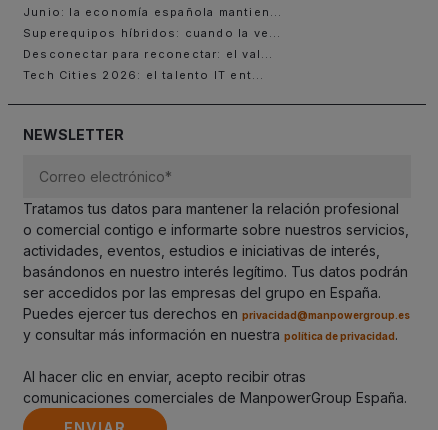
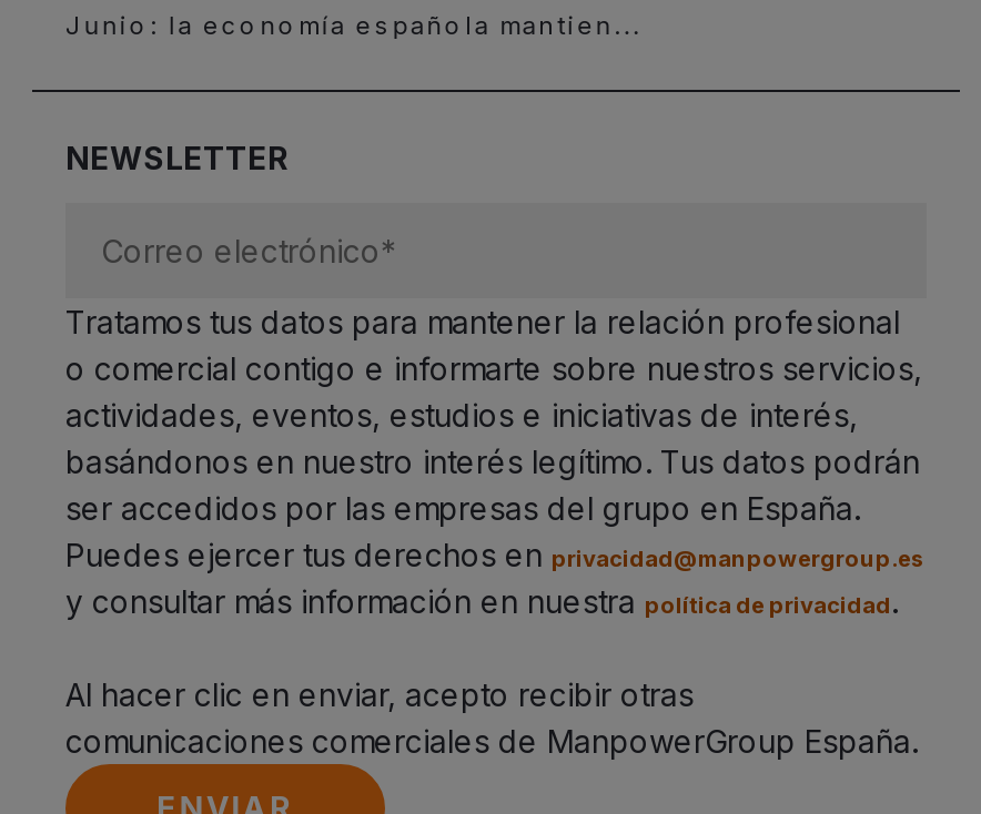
[23,25,282,81] Superequipos híbridos: cuando la ve... | Desconectar para reconectar: el val... | Tech Cities 2026: el talento IT ent... -> none

